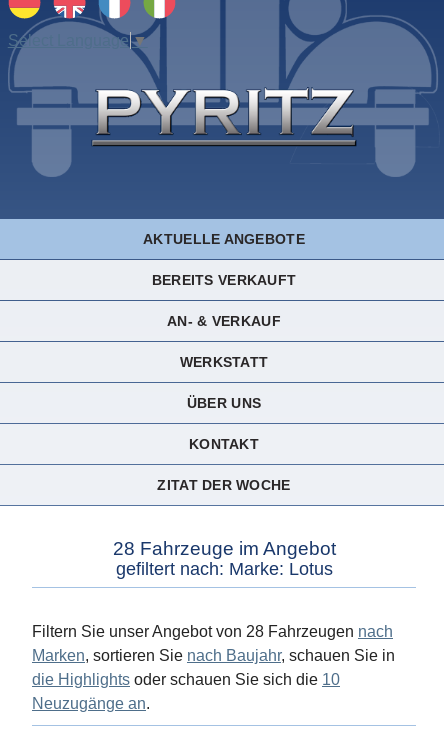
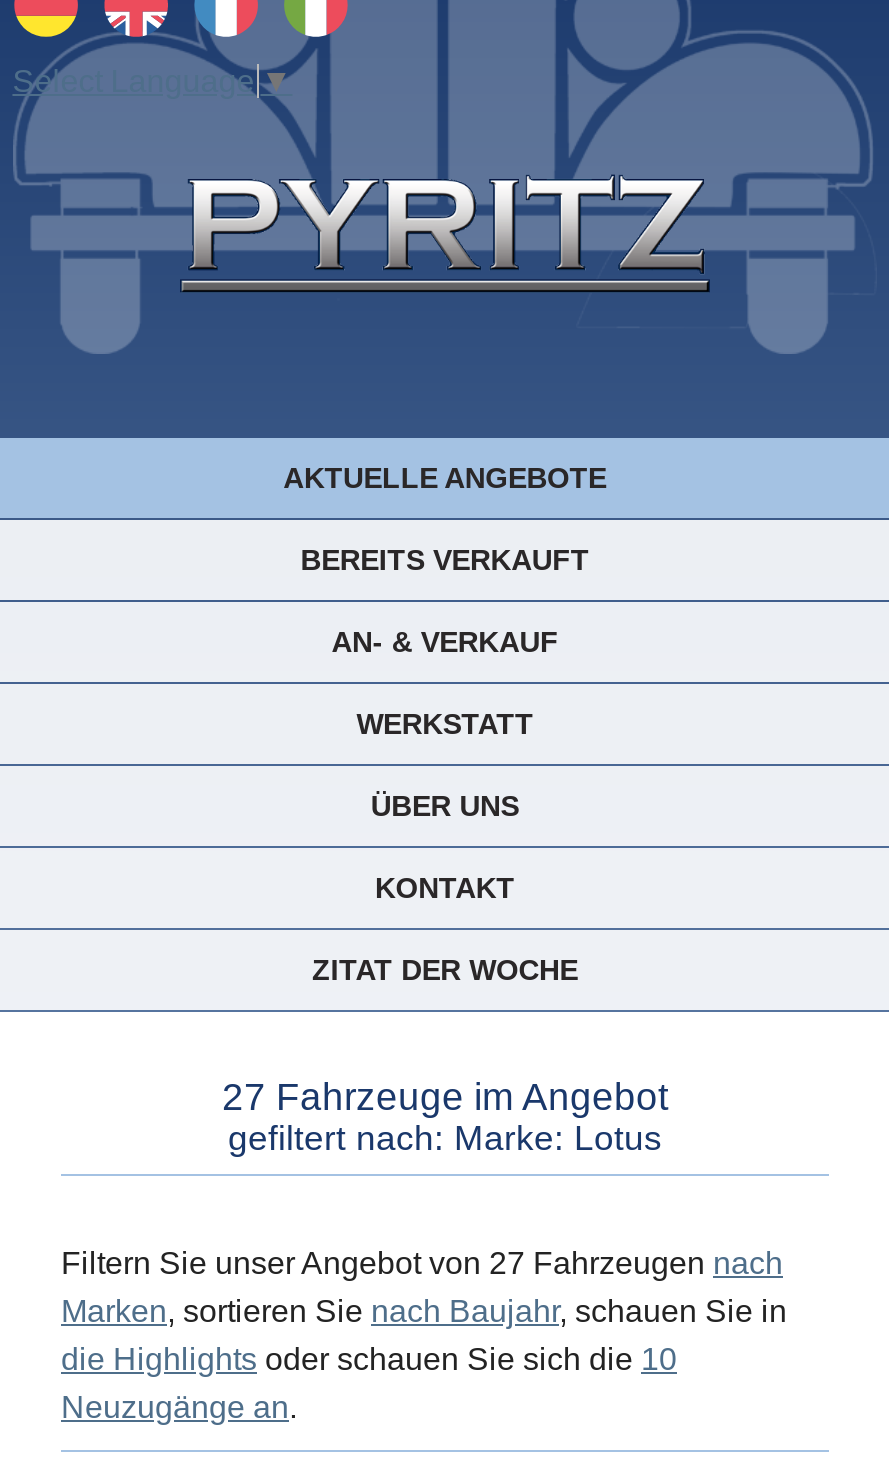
[112,538,335,559] 28 Fahrzeuge im Angebot -> [222,1075,668,1117] 27 Fahrzeuge im Angebot
[32,623,393,640] Filtern Sie unser Angebot von 28 Fahrzeugen nach -> [61,1245,783,1279] Filtern Sie unser Angebot von 27 Fahrzeugen nach

